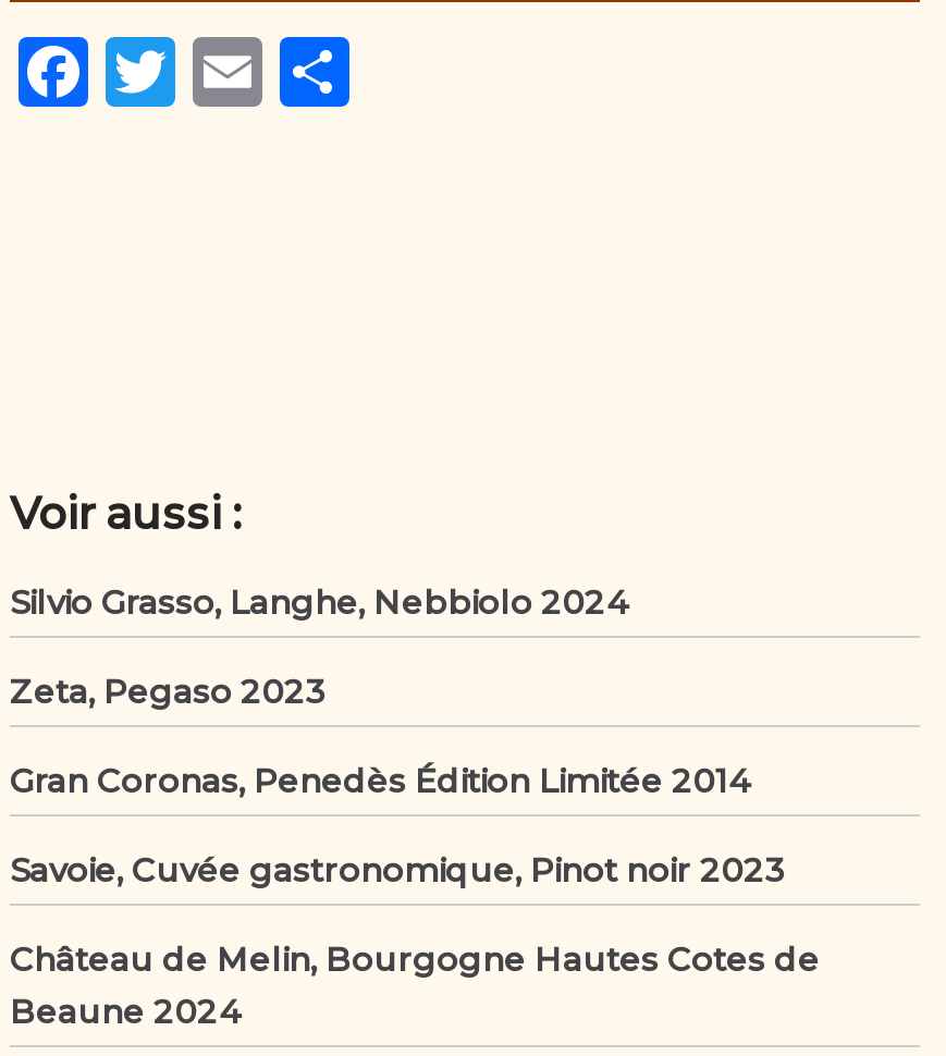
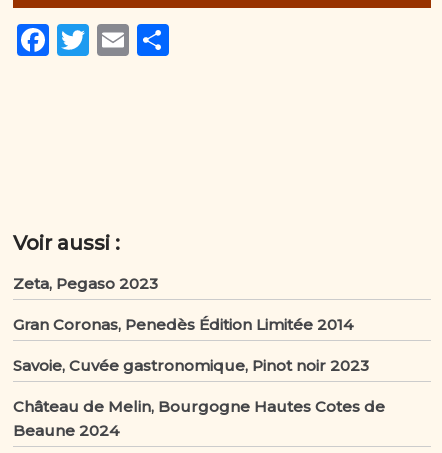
[10,581,628,622] Silvio Grasso, Langhe, Nebbiolo 2024 -> none

